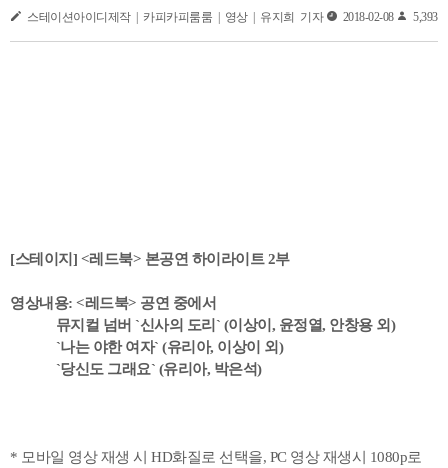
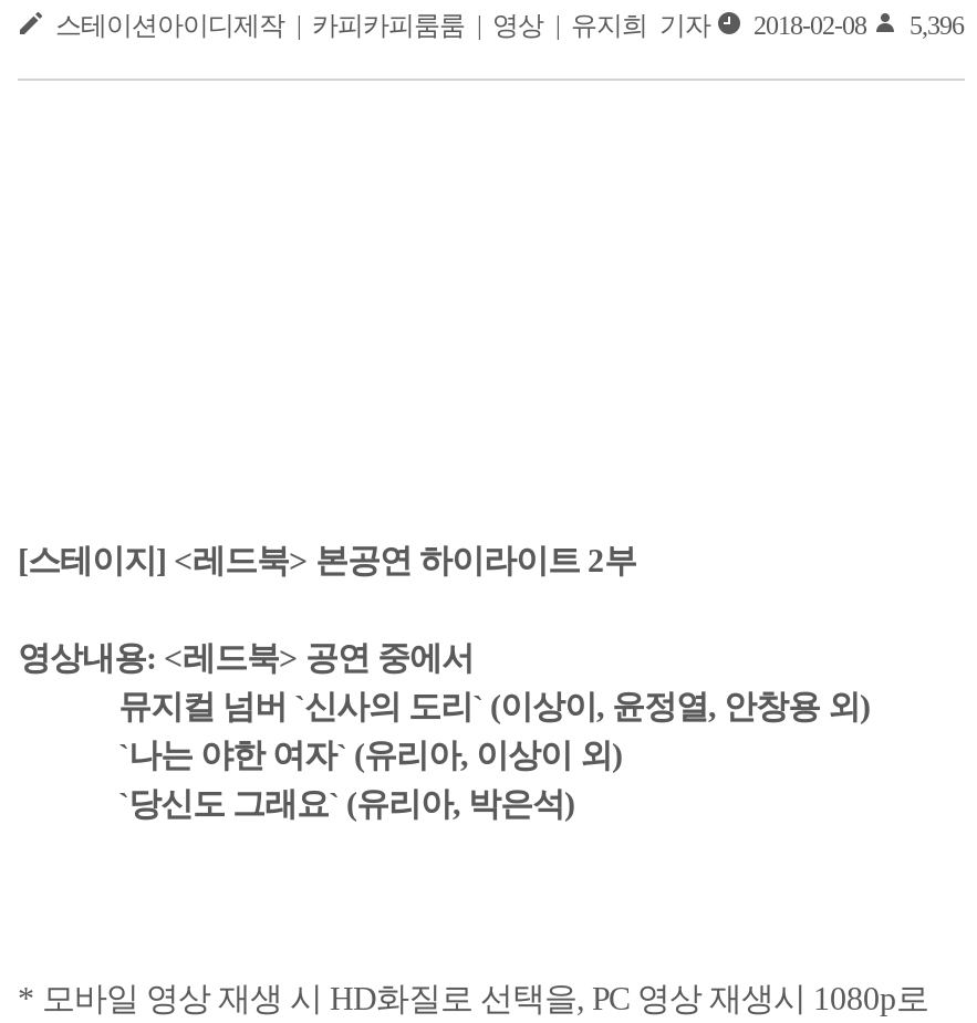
[407,10,437,22] 5,393 -> [897,10,964,36] 5,396

